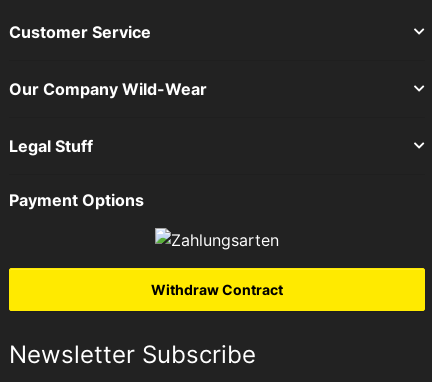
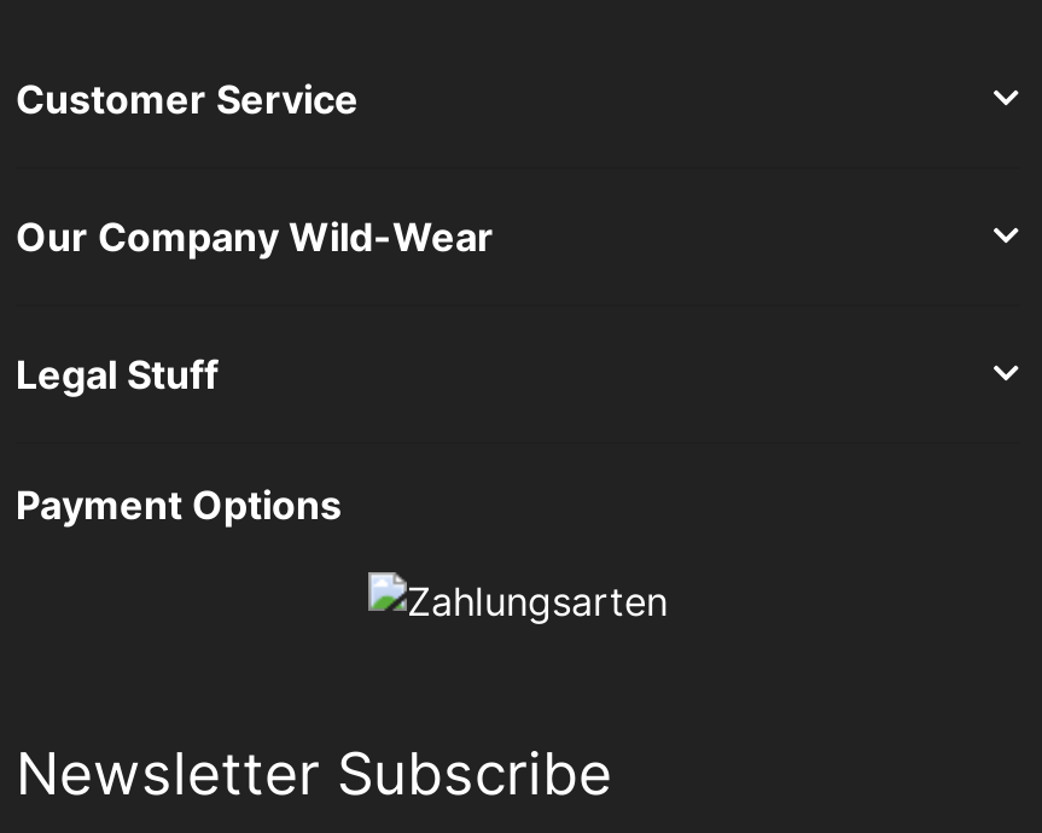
[151,281,283,298] Withdraw Contract -> none

